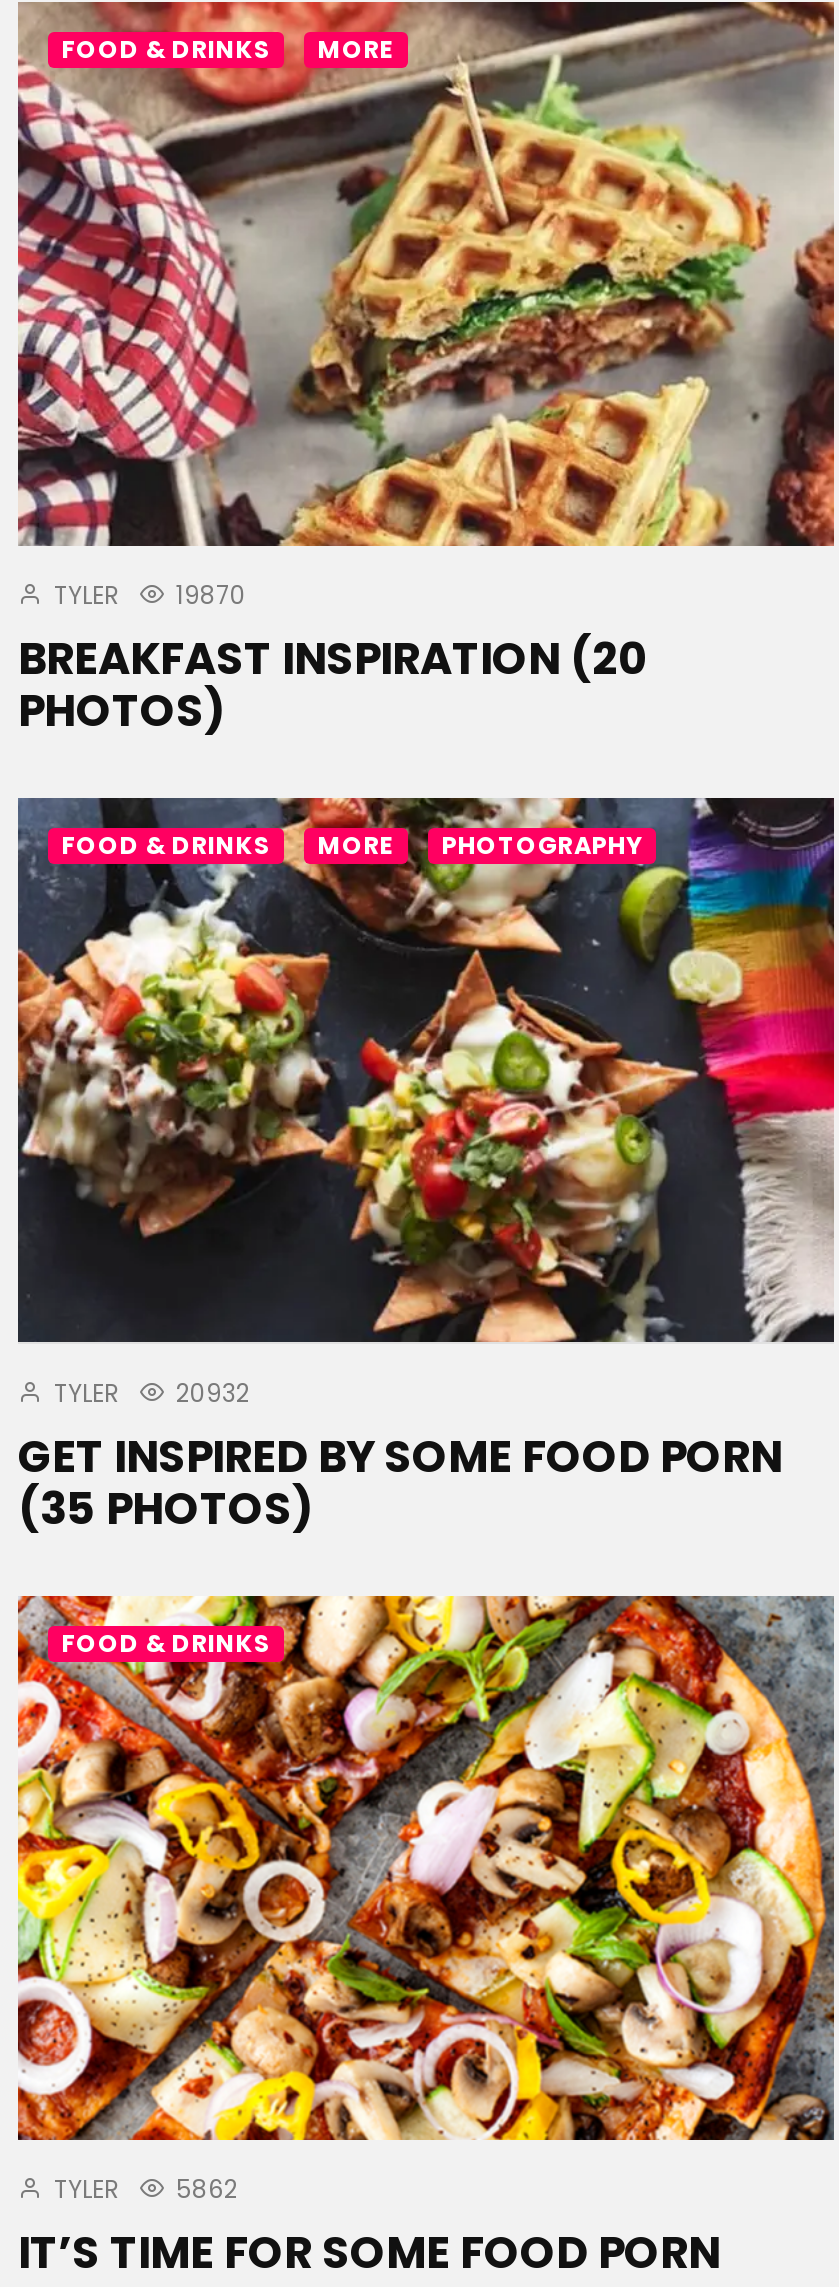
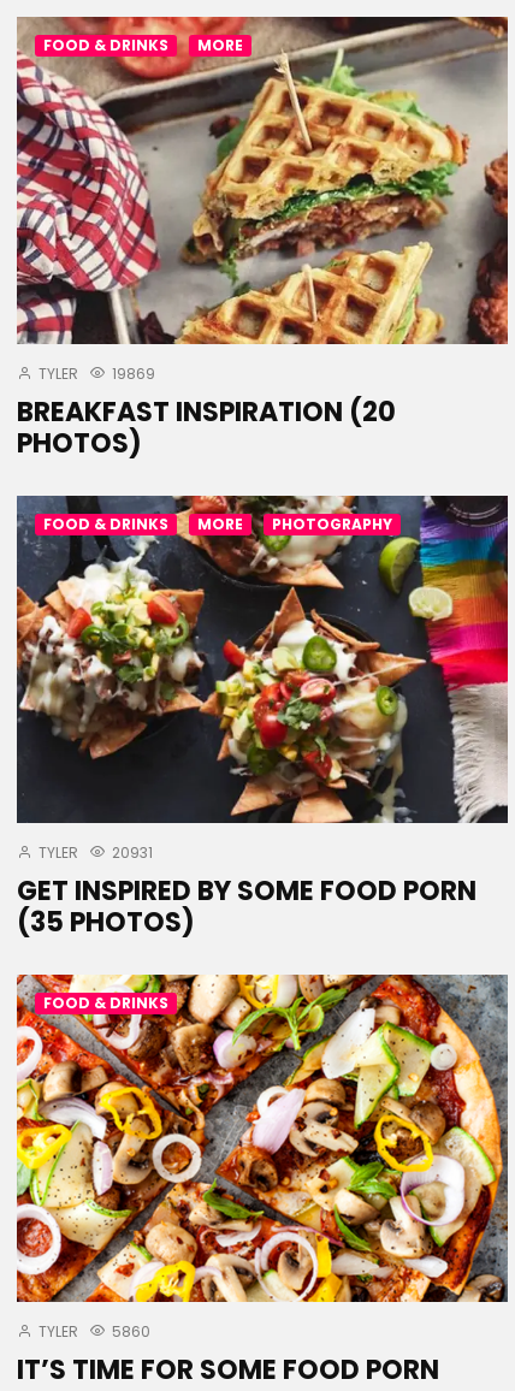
[48,579,246,613] TYLER 19870 -> [35,363,155,384] TYLER 19869
[48,1375,250,1409] TYLER 20932 -> [35,842,153,863] TYLER 20931
[48,2172,238,2206] TYLER 5862 -> [35,1321,150,1342] TYLER 5860

